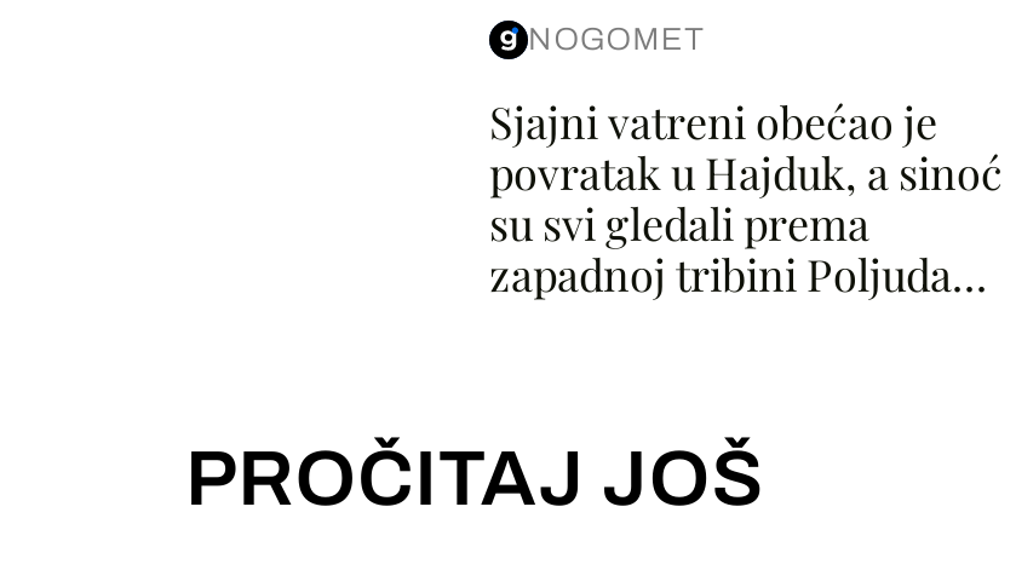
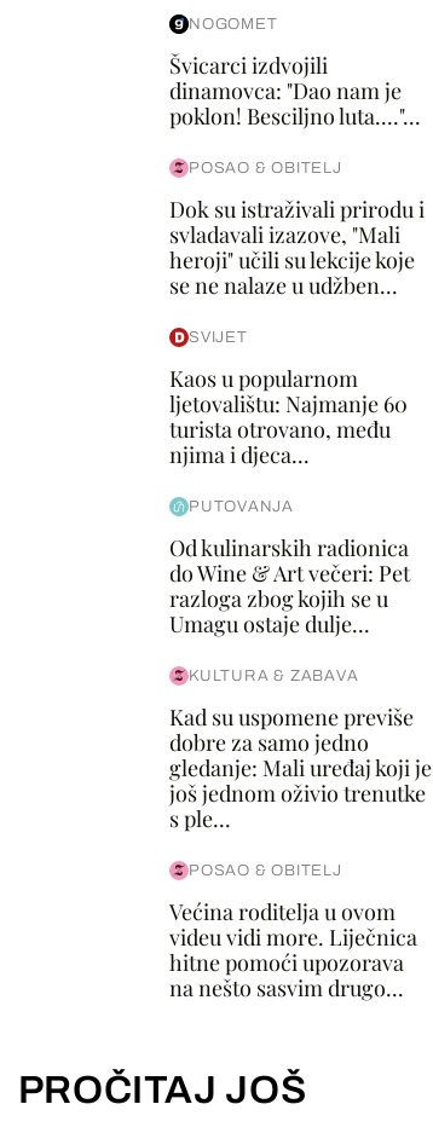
[489,93,1003,304] Sjajni vatreni obećao je | povratak u Hajduk, a sinoć | su svi gledali prema | zapadnoj tribini Poljuda... -> [169,51,432,1002] Švicarci izdvojili | dinamovca: "Dao nam je | poklon! Besciljno luta...."... | POSAO & OBITELJ | Dok su istraživali prirodu i | svladavali izazove, "Mali | heroji" učili su lekcije koje | se ne nalaze u udžben... | SVIJET | Kaos u popularnom | ljetovalištu: Najmanje 60 | turista otrovano, među | njima i djeca... | PUTOVANJA | Od kulinarskih radionica | do Wine & Art večeri: Pet | razloga zbog kojih se u | Umagu ostaje dulje... | KULTURA & ZABAVA | Kad su uspomene previše | dobre za samo jedno | gledanje: Mali uređaj koji je | još jednom oživio trenutke | s ple... | POSAO & OBITELJ | Većina roditelja u ovom | videu vidi more. Liječnica | hitne pomoći upozorava | na nešto sasvim drugo...

